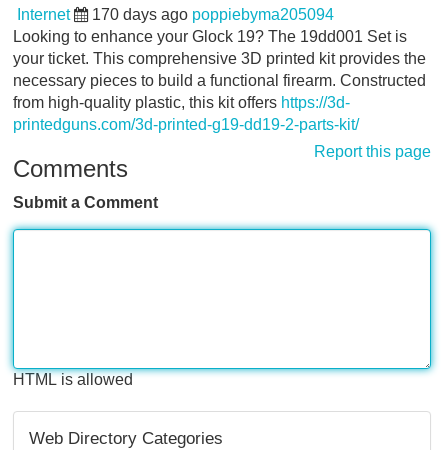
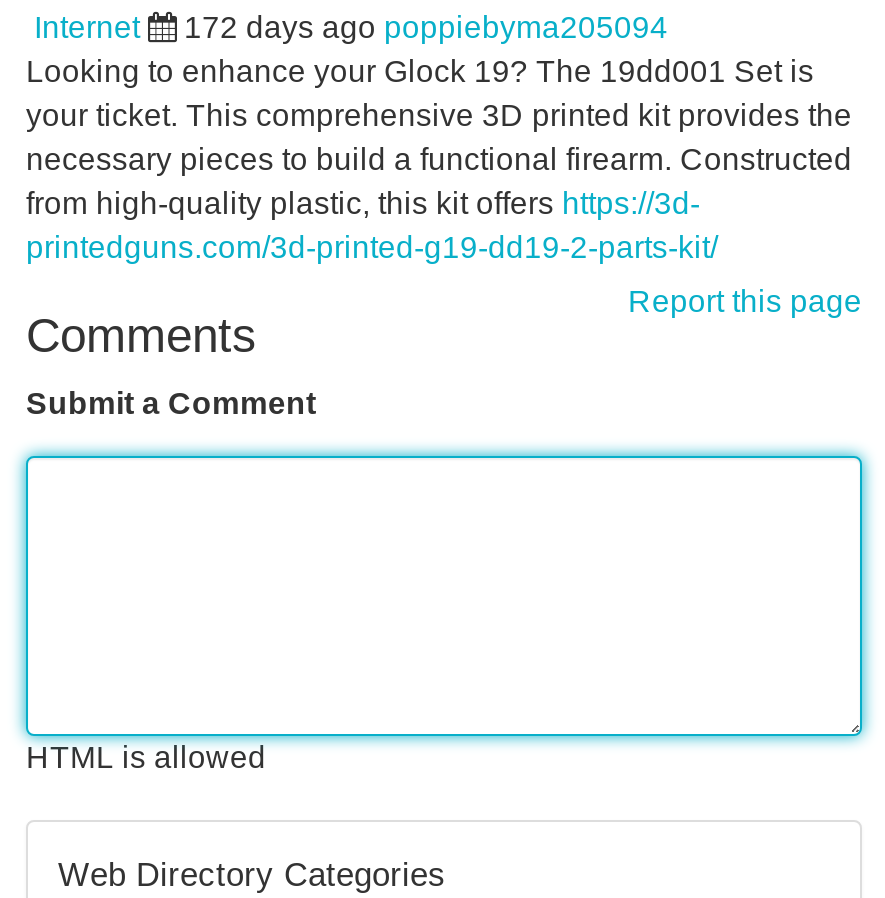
[92,6,334,23] 170 days ago poppiebyma205094 -> [184,10,668,44] 172 days ago poppiebyma205094

